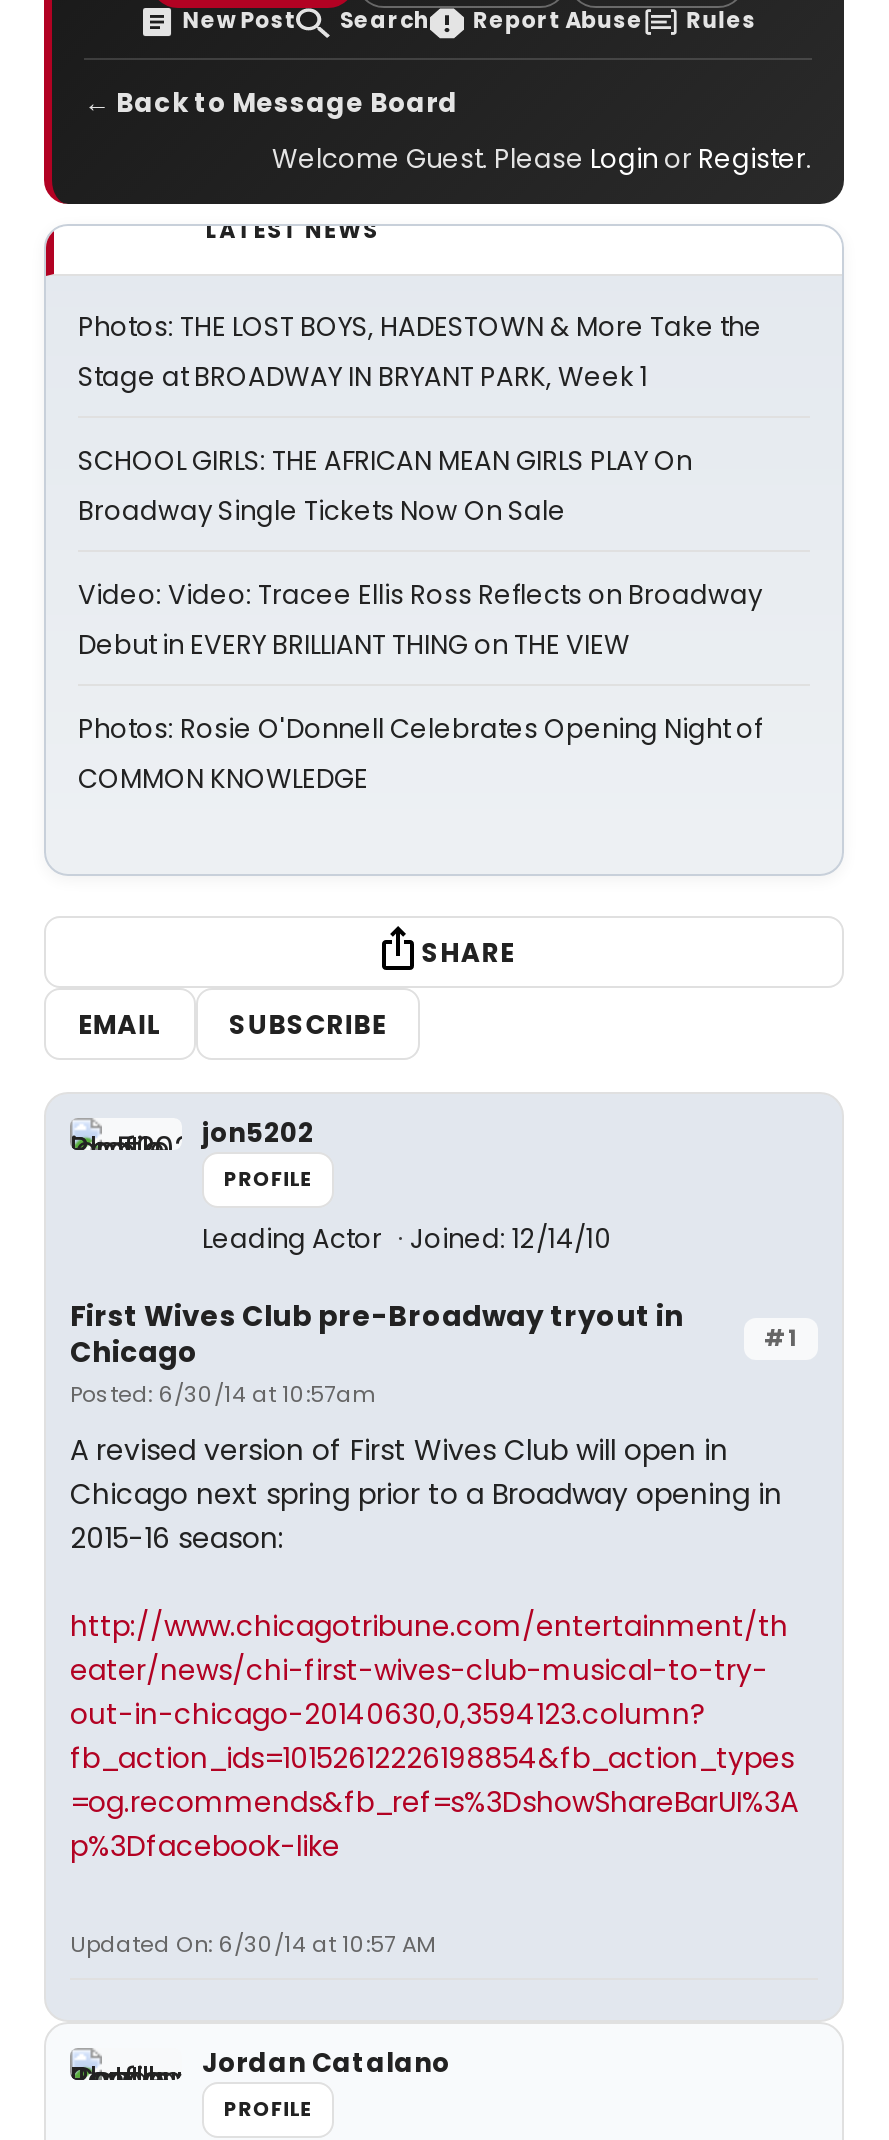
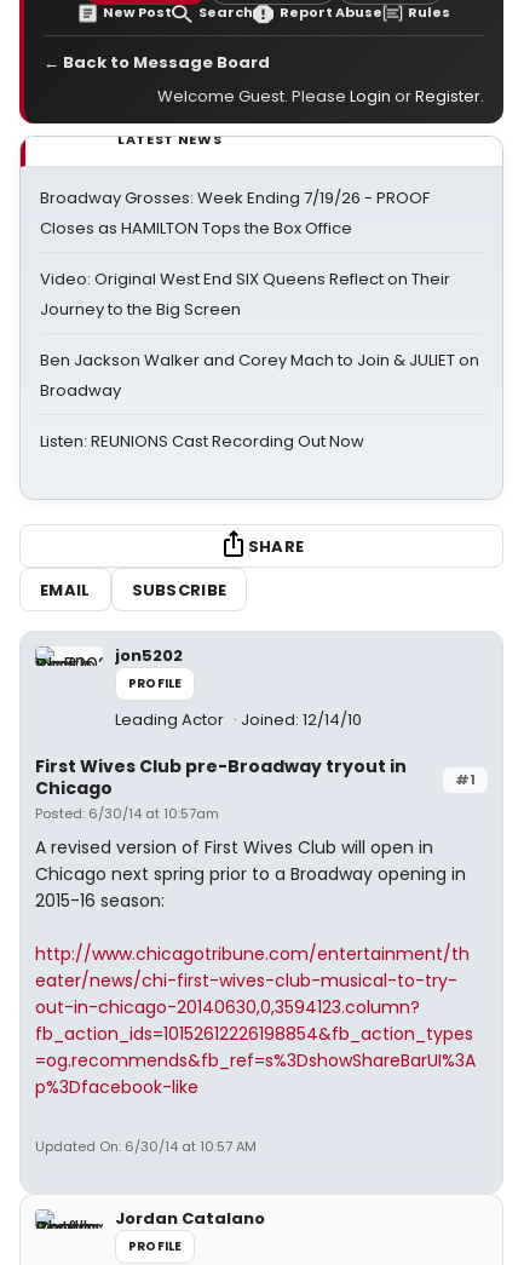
[78,308,762,396] Photos: THE LOST BOYS, HADESTOWN & More Take the | Stage at BROADWAY IN BRYANT PARK, Week 1 -> [40,186,430,240] Broadway Grosses: Week Ending 7/19/26 - PROOF | Closes as HAMILTON Tops the Box Office
[78,442,692,530] SCHOOL GIRLS: THE AFRICAN MEAN GIRLS PLAY On | Broadway Single Tickets Now On Sale -> [40,268,450,321] Video: Original West End SIX Queens Reflect on Their | Journey to the Big Screen
[78,576,762,664] Video: Video: Tracee Ellis Ross Reflects on Broadway | Debut in EVERY BRILLIANT THING on THE VIEW -> [40,349,479,402] Ben Jackson Walker and Corey Mach to Join & JULIET on | Broadway
[78,710,762,798] Photos: Rosie O'Donnell Celebrates Opening Night of | COMMON KNOWLEDGE -> [40,430,364,453] Listen: REUNIONS Cast Recording Out Now

